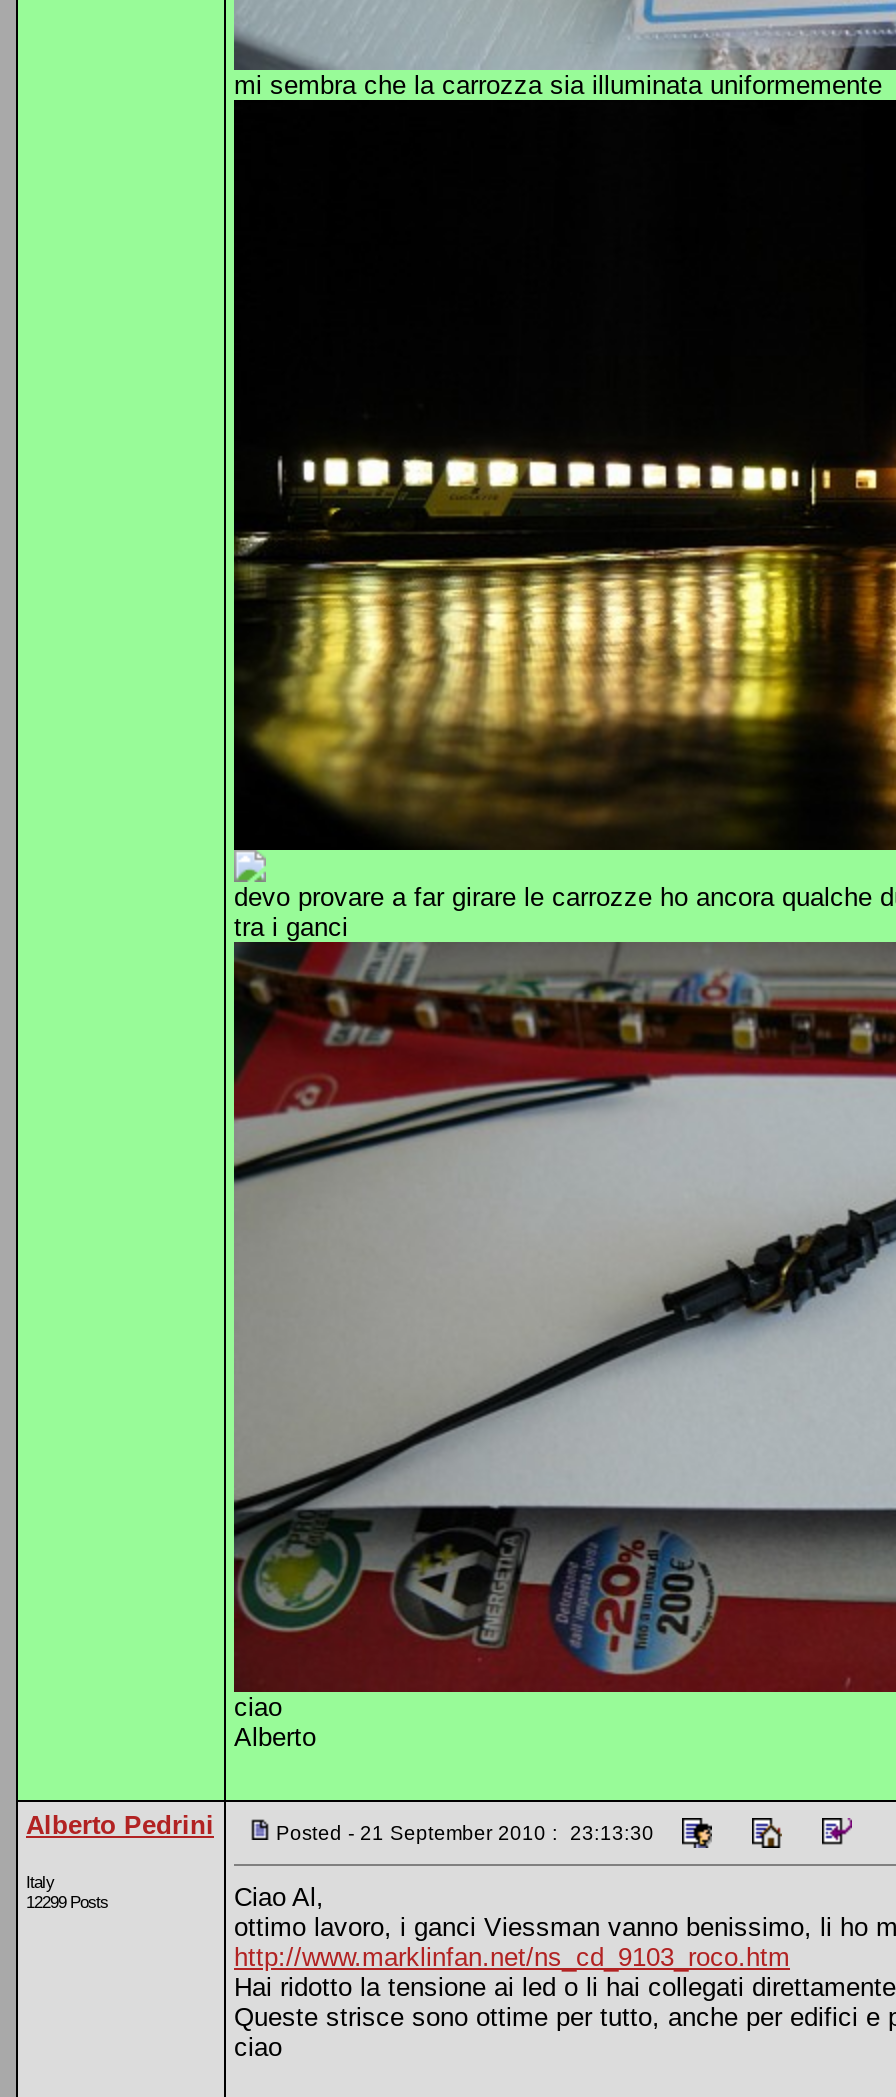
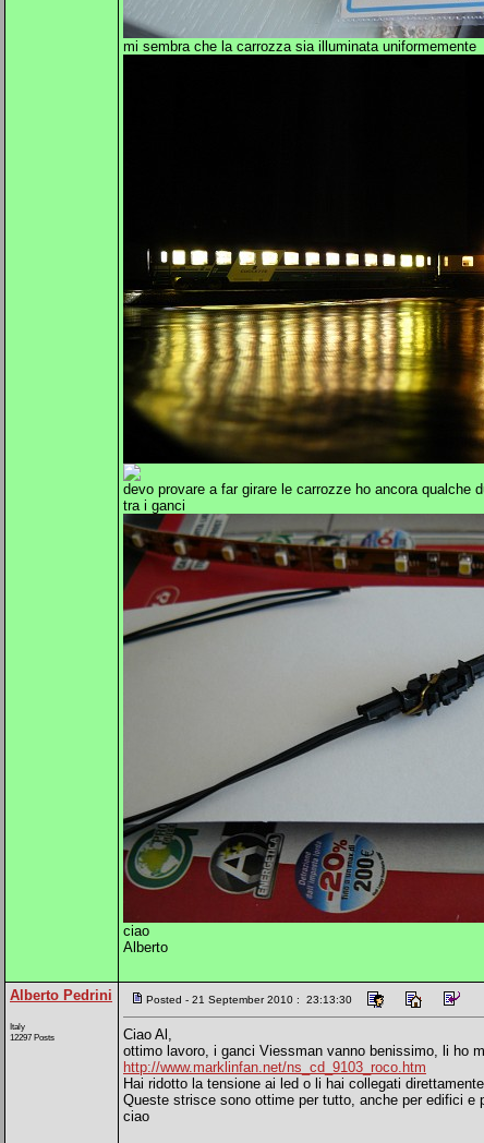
[26,1892,108,1912] 12299 Posts -> [10,1032,55,1043] 12297 Posts

